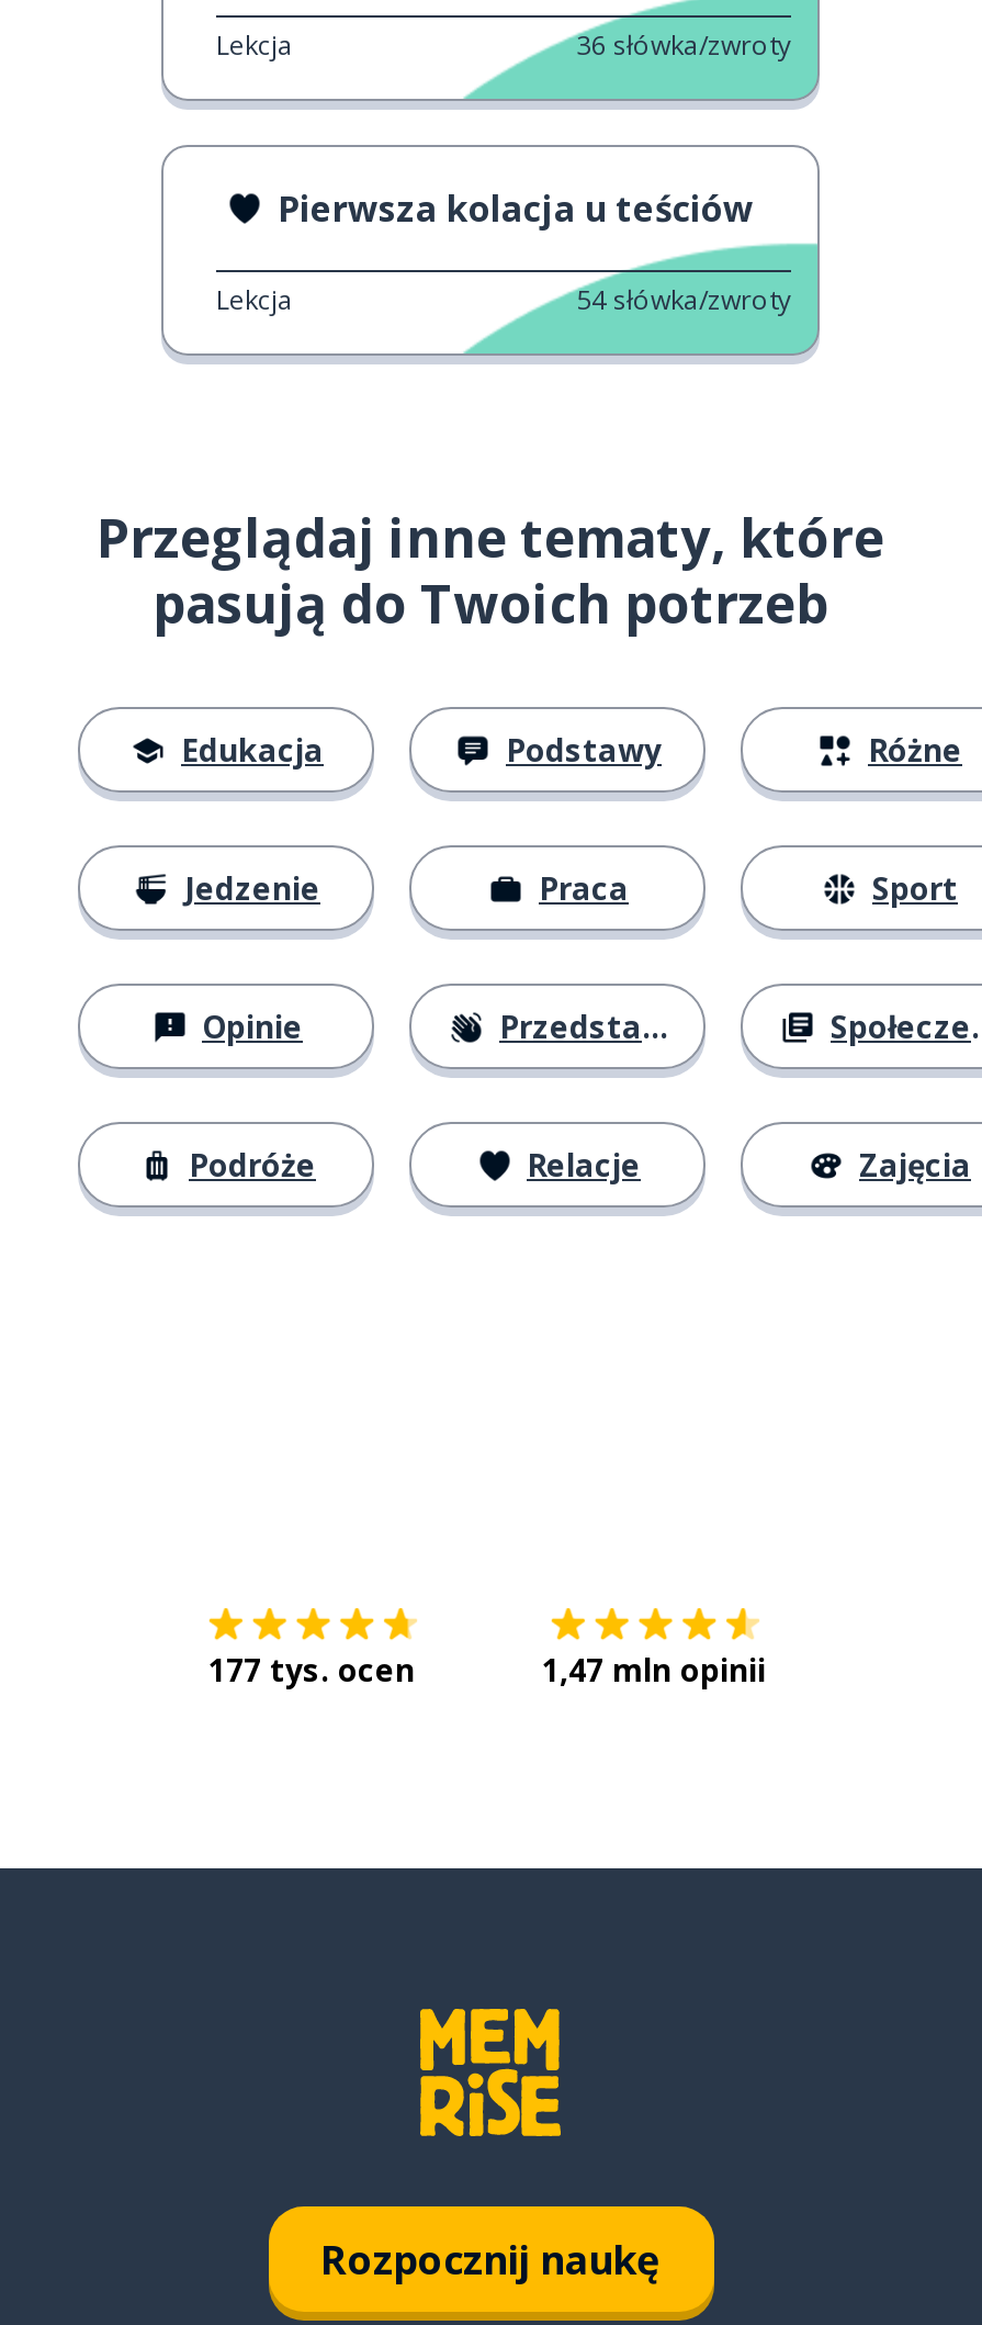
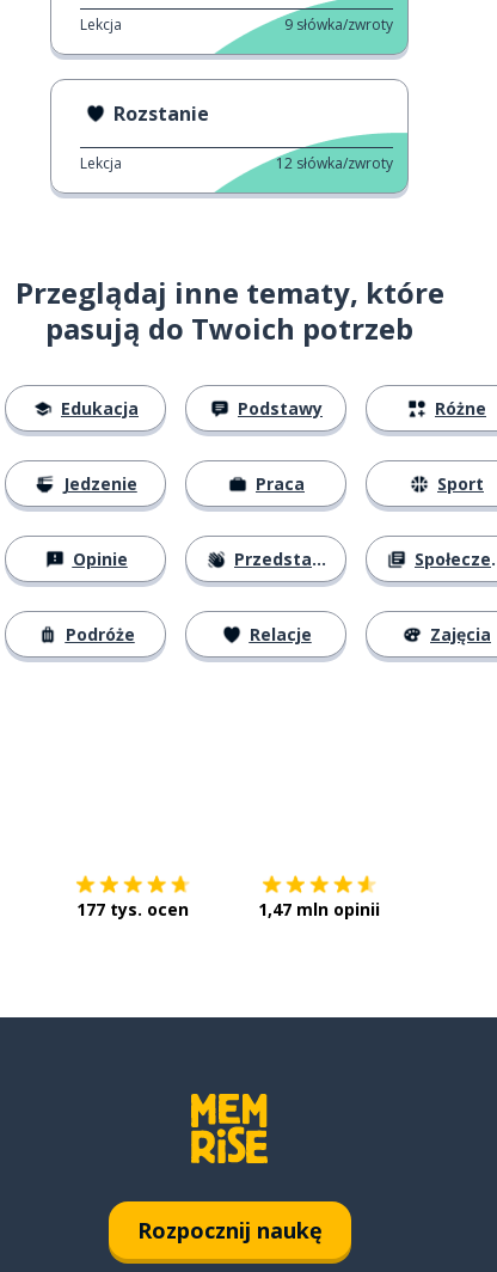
[576,26,791,63] 36 słówka/zwroty -> [284,14,393,34] 9 słówka/zwroty
[278,184,754,232] Pierwsza kolacja u teściów -> [113,100,209,126] Rozstanie
[576,281,791,318] 54 słówka/zwroty -> [276,153,393,173] 12 słówka/zwroty

